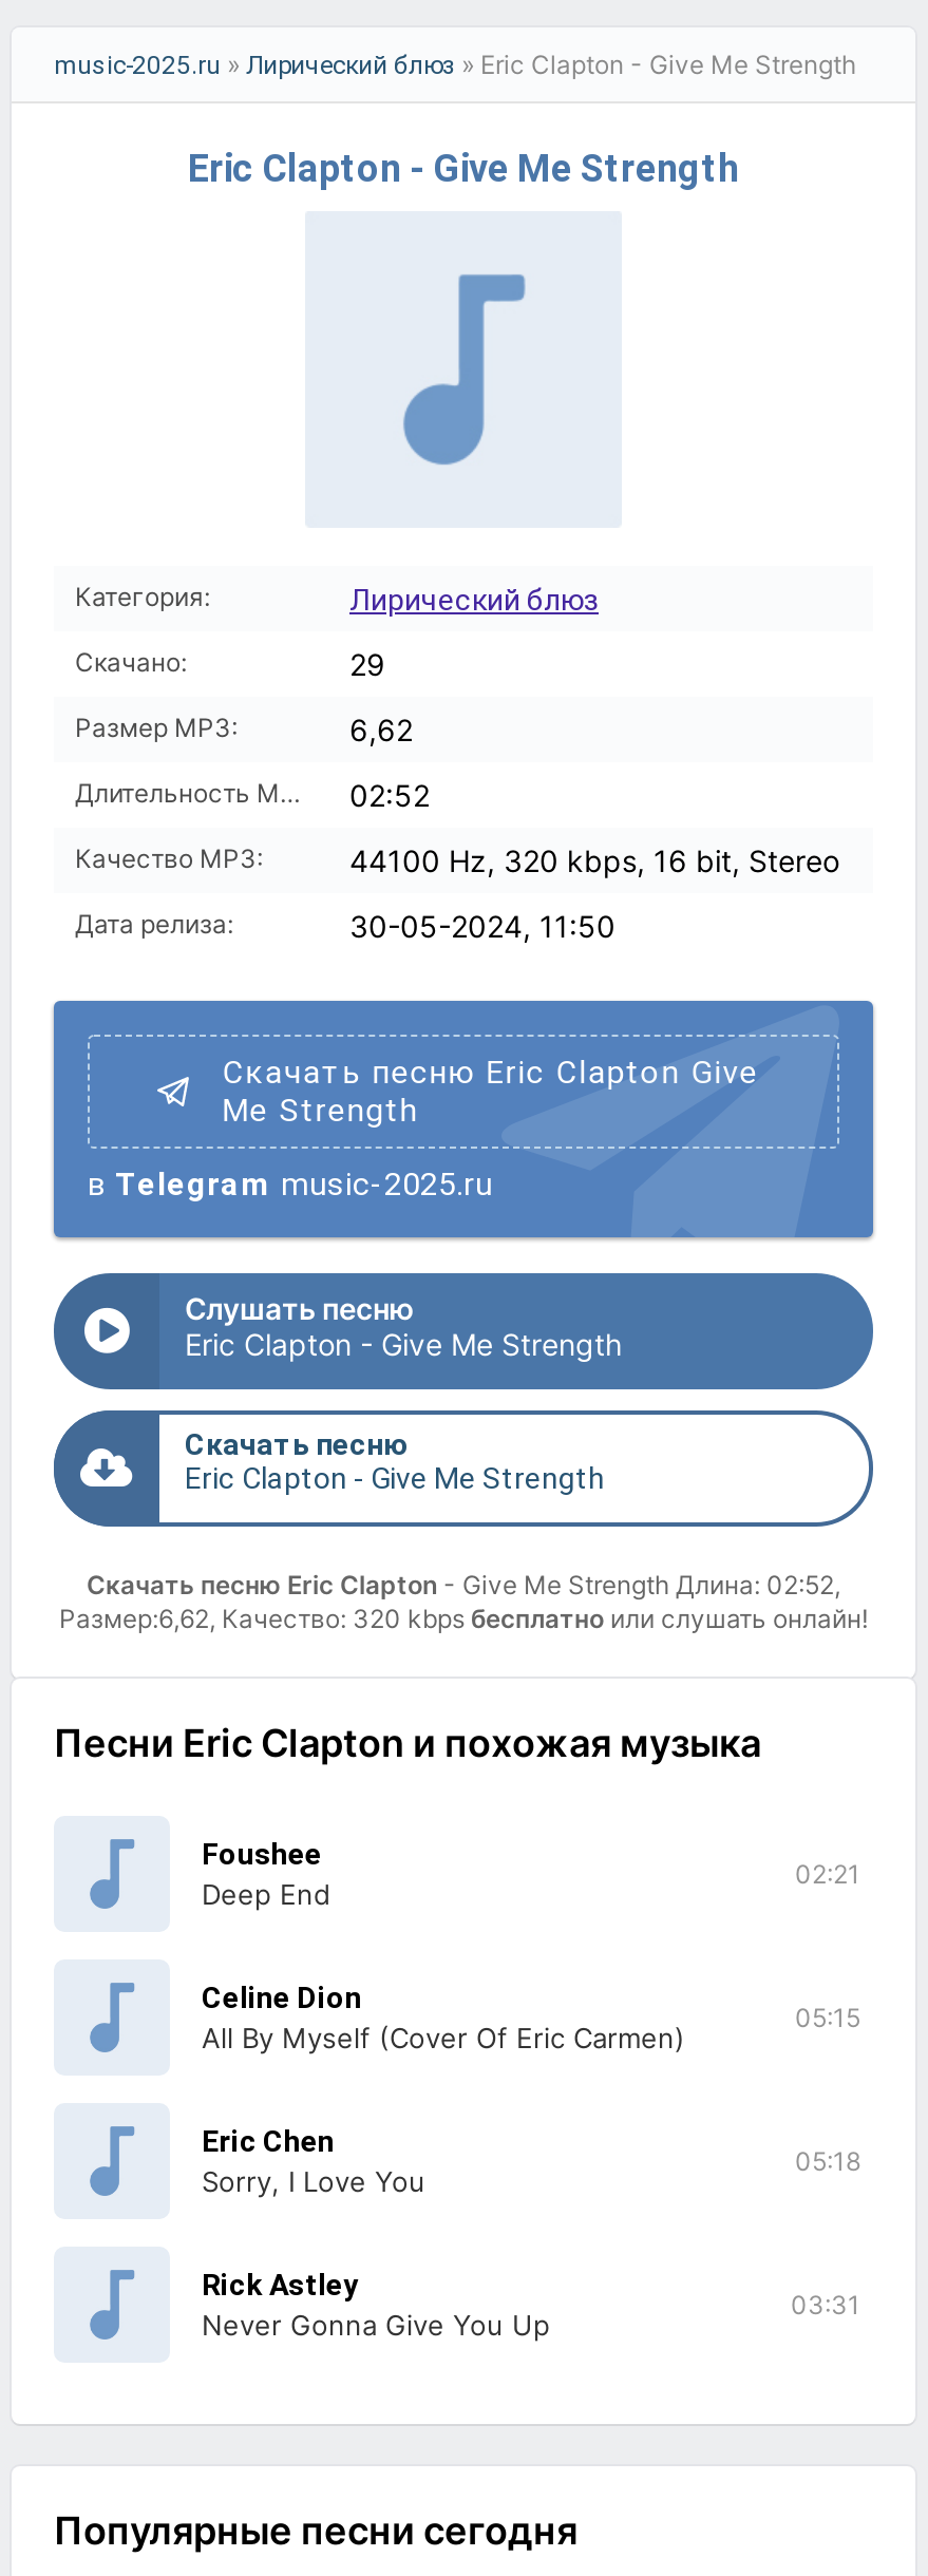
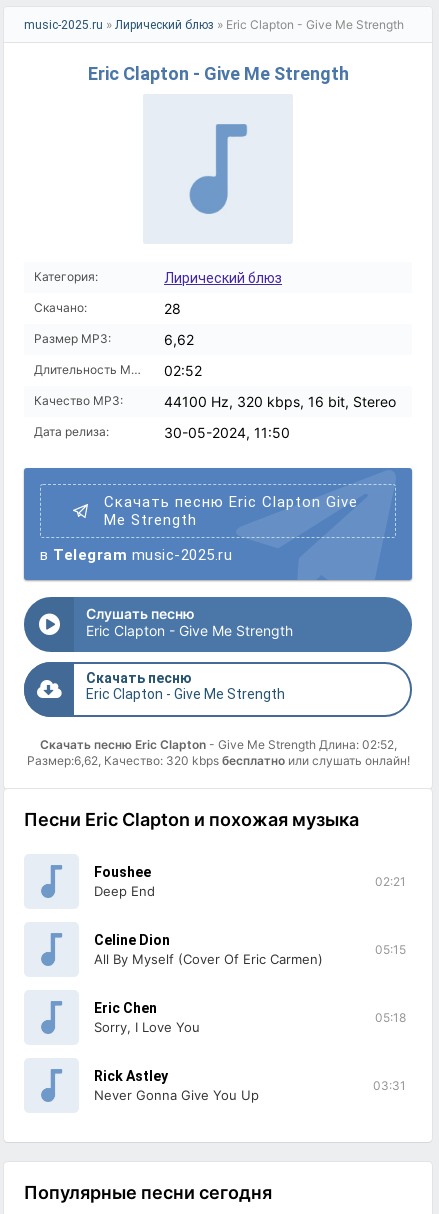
[349,646,385,682] 29 -> [164,300,181,317] 28

